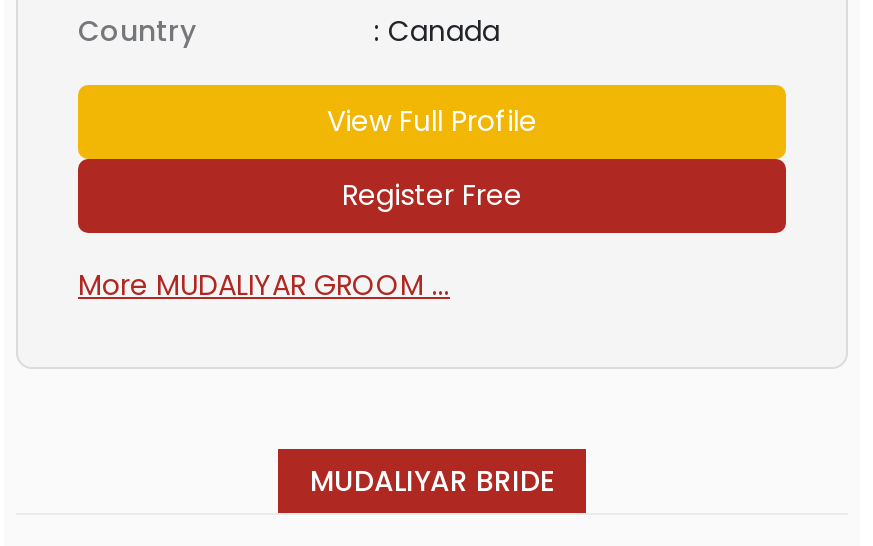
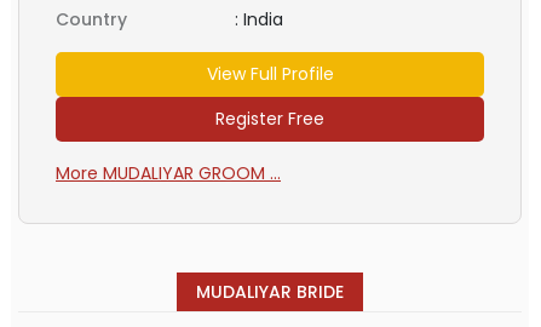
[374,10,500,50] : Canada -> [235,7,283,31] : India

